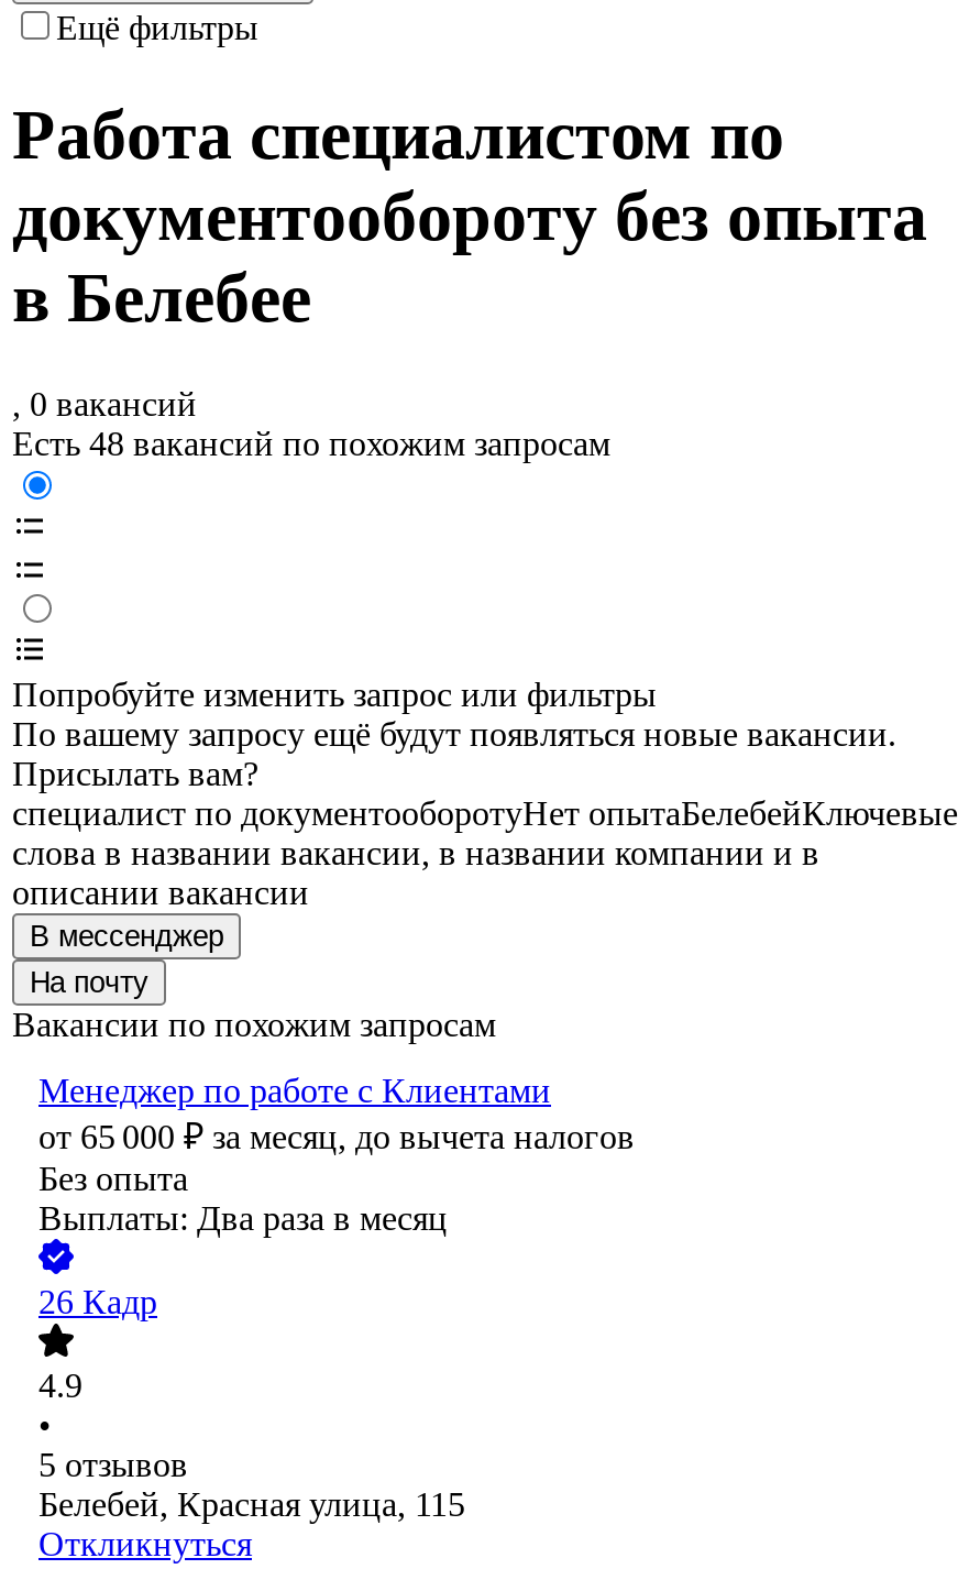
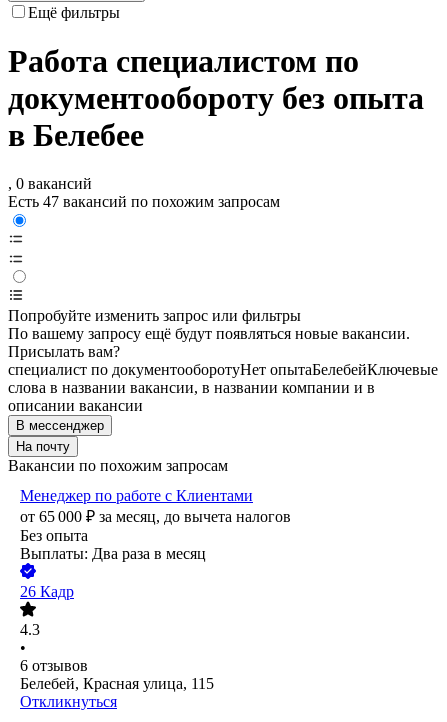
[12,426,610,463] Есть 48 вакансий по похожим запросам -> [8,193,280,210] Есть 47 вакансий по похожим запросам
[38,1368,82,1405] 4.9 -> [20,621,40,638] 4.3
[38,1447,188,1484] 5 отзывов -> [20,657,88,674] 6 отзывов

